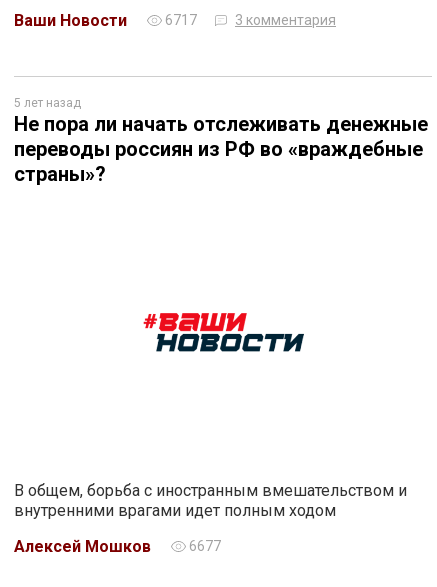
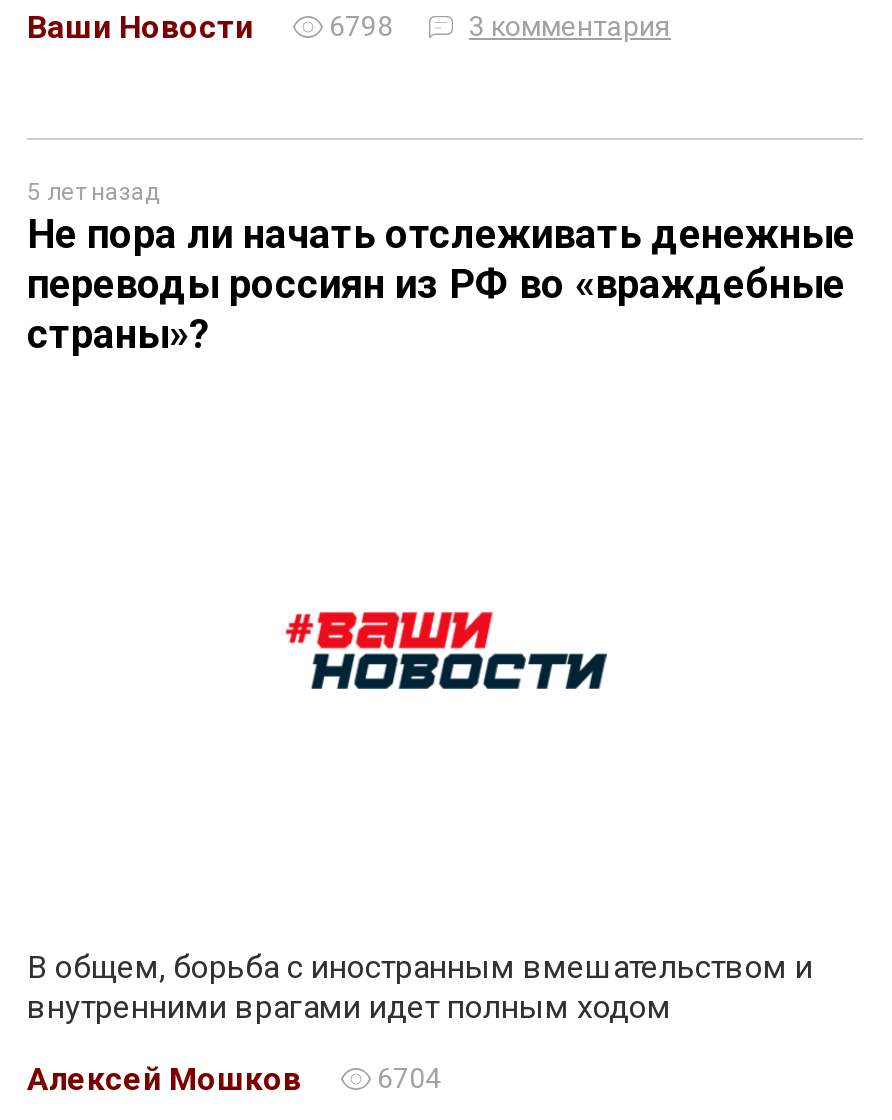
[165,12,197,28] 6717 -> [329,11,393,43] 6798
[189,538,221,554] 6677 -> [377,1063,441,1095] 6704

